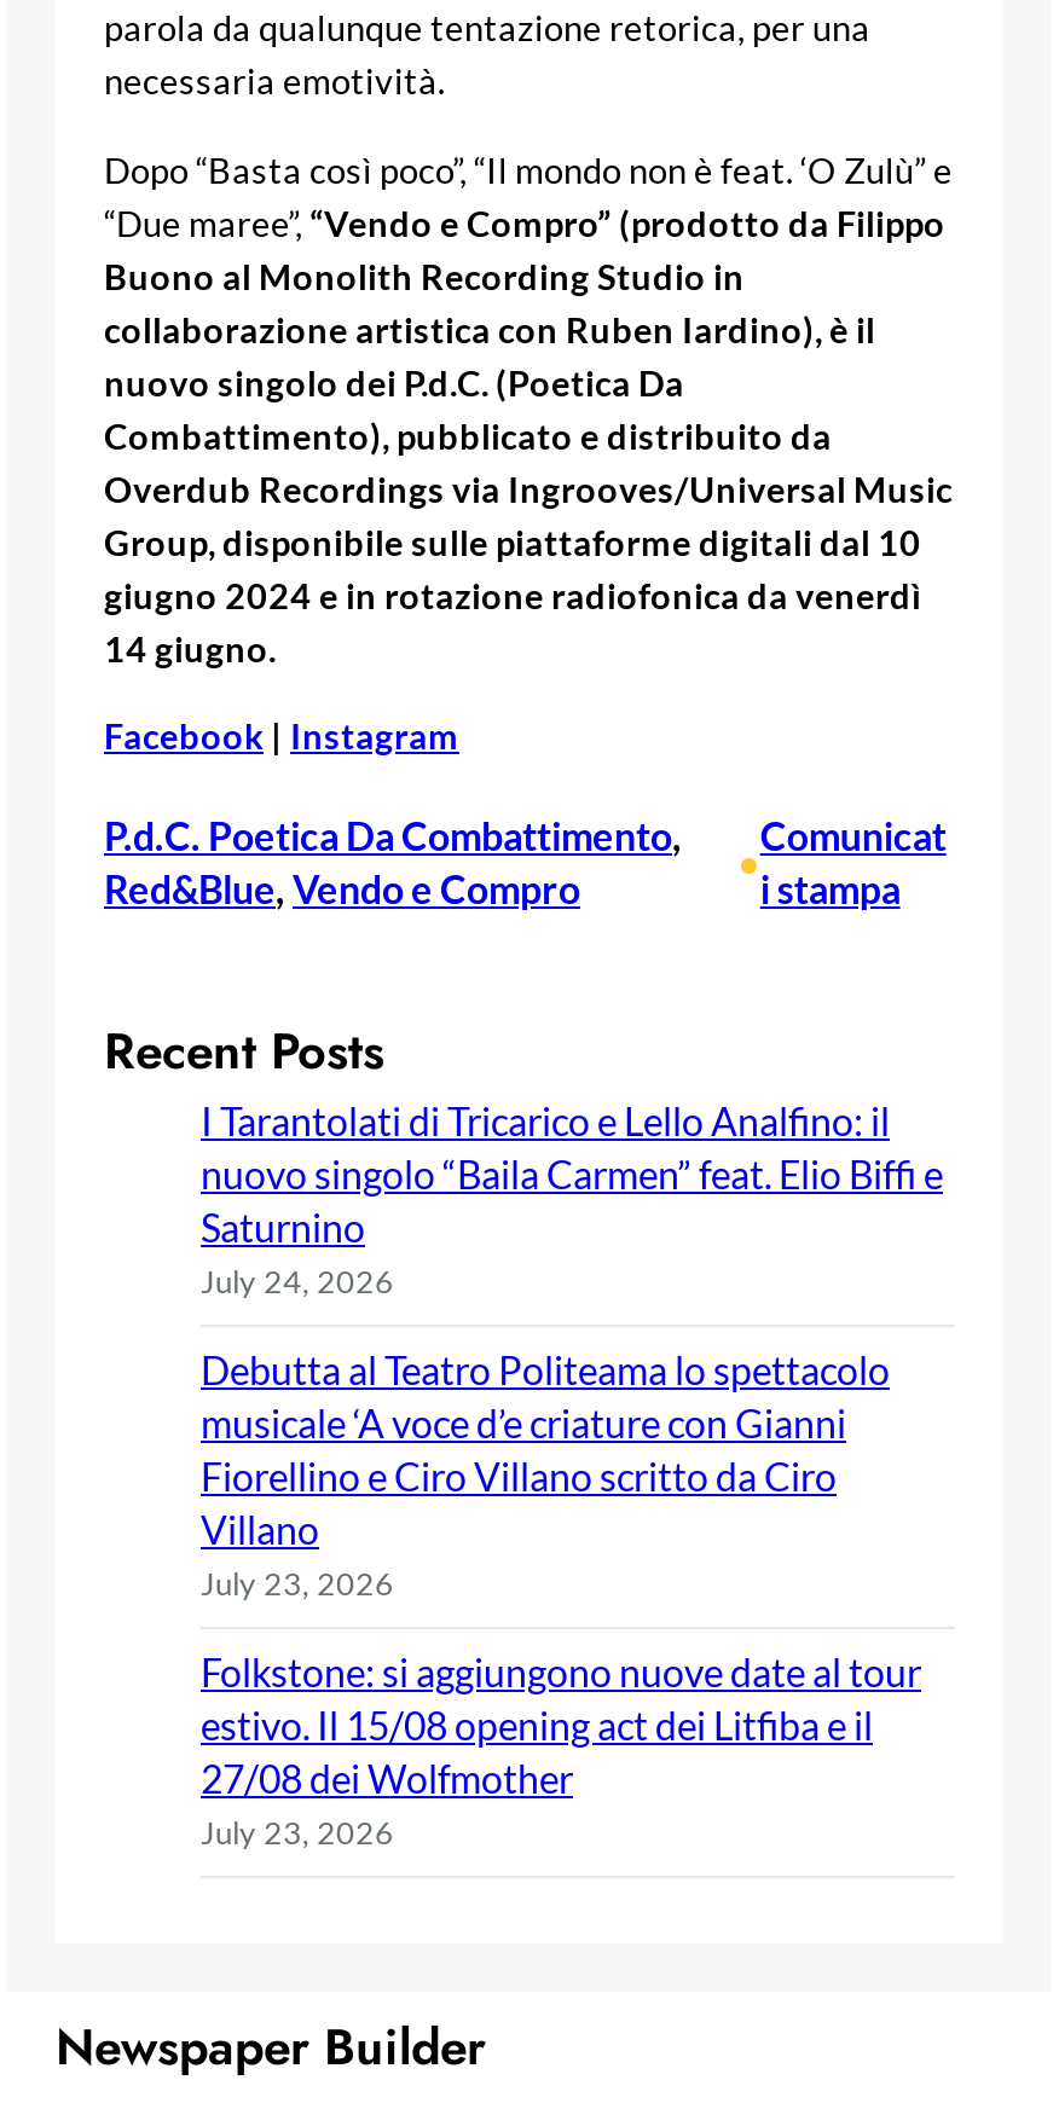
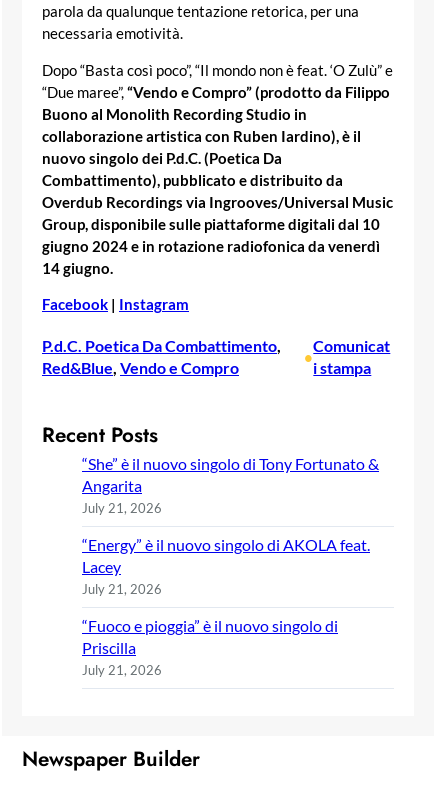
[201,1099,943,1302] I Tarantolati di Tricarico e Lello Analfino: il | nuovo singolo “Baila Carmen” feat. Elio Biffi e | Saturnino | July 24, 2026 -> [82,454,379,516] “She” è il nuovo singolo di Tony Fortunato & | Angarita | July 21, 2026
[201,1348,890,1604] Debutta al Teatro Politeama lo spettacolo | musicale ‘A voce d’e criature con Gianni | Fiorellino e Ciro Villano scritto da Ciro | Villano | July 23, 2026 -> [82,535,370,597] “Energy” è il nuovo singolo di AKOLA feat. | Lacey | July 21, 2026
[201,1650,921,1853] Folkstone: si aggiungono nuove date al tour | estivo. Il 15/08 opening act dei Litfiba e il | 27/08 dei Wolfmother | July 23, 2026 -> [82,616,338,678] “Fuoco e pioggia” è il nuovo singolo di | Priscilla | July 21, 2026

